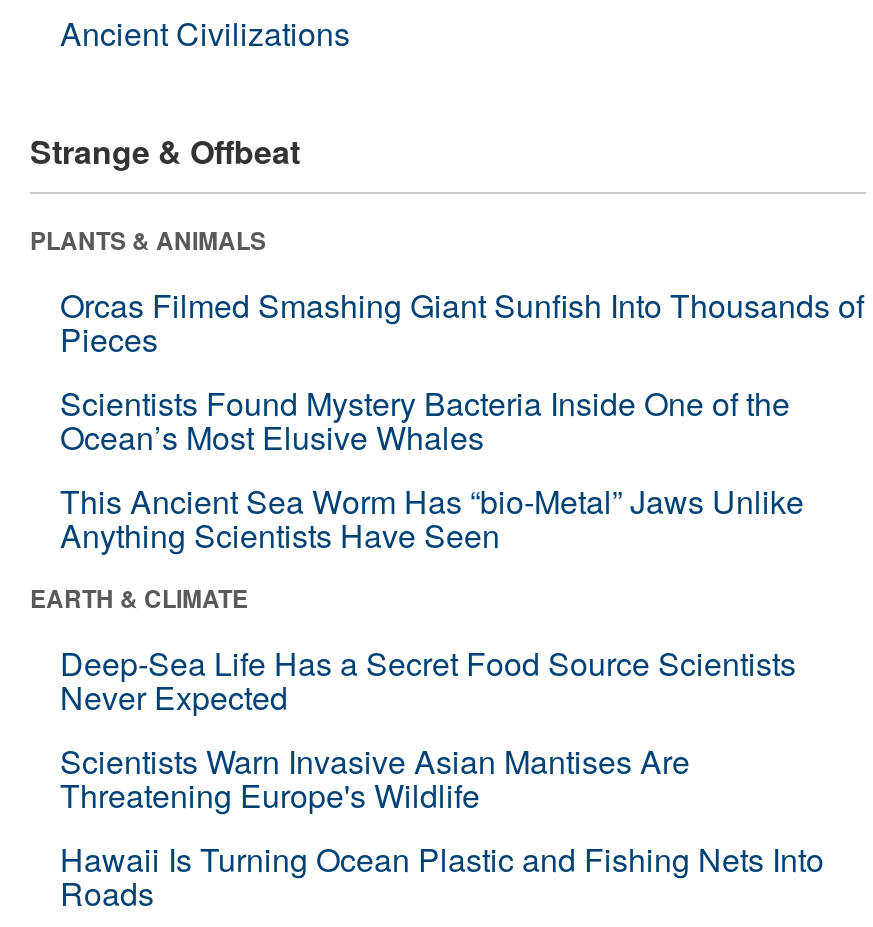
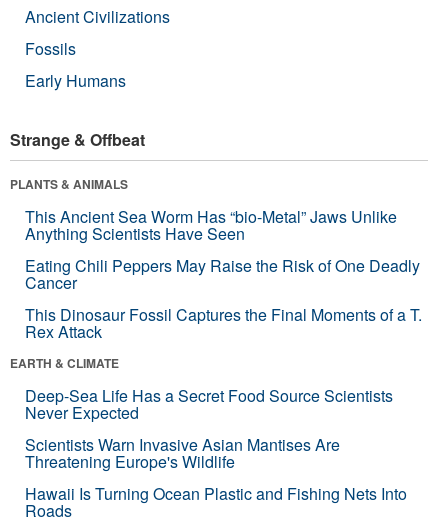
none -> [25,37,126,92] Fossils | Early Humans
[60,282,864,460] Orcas Filmed Smashing Giant Sunfish Into Thousands of | Pieces | Scientists Found Mystery Bacteria Inside One of the | Ocean’s Most Elusive Whales -> none
moved [60,478,804,558] -> [25,205,397,245]: This Ancient Sea Worm Has “bio-Metal” Jaws Unlike | Anything Scientists Have Seen
none -> [25,254,422,343] Eating Chili Peppers May Raise the Risk of One Deadly | Cancer | This Dinosaur Fossil Captures the Final Moments of a T. | Rex Attack

